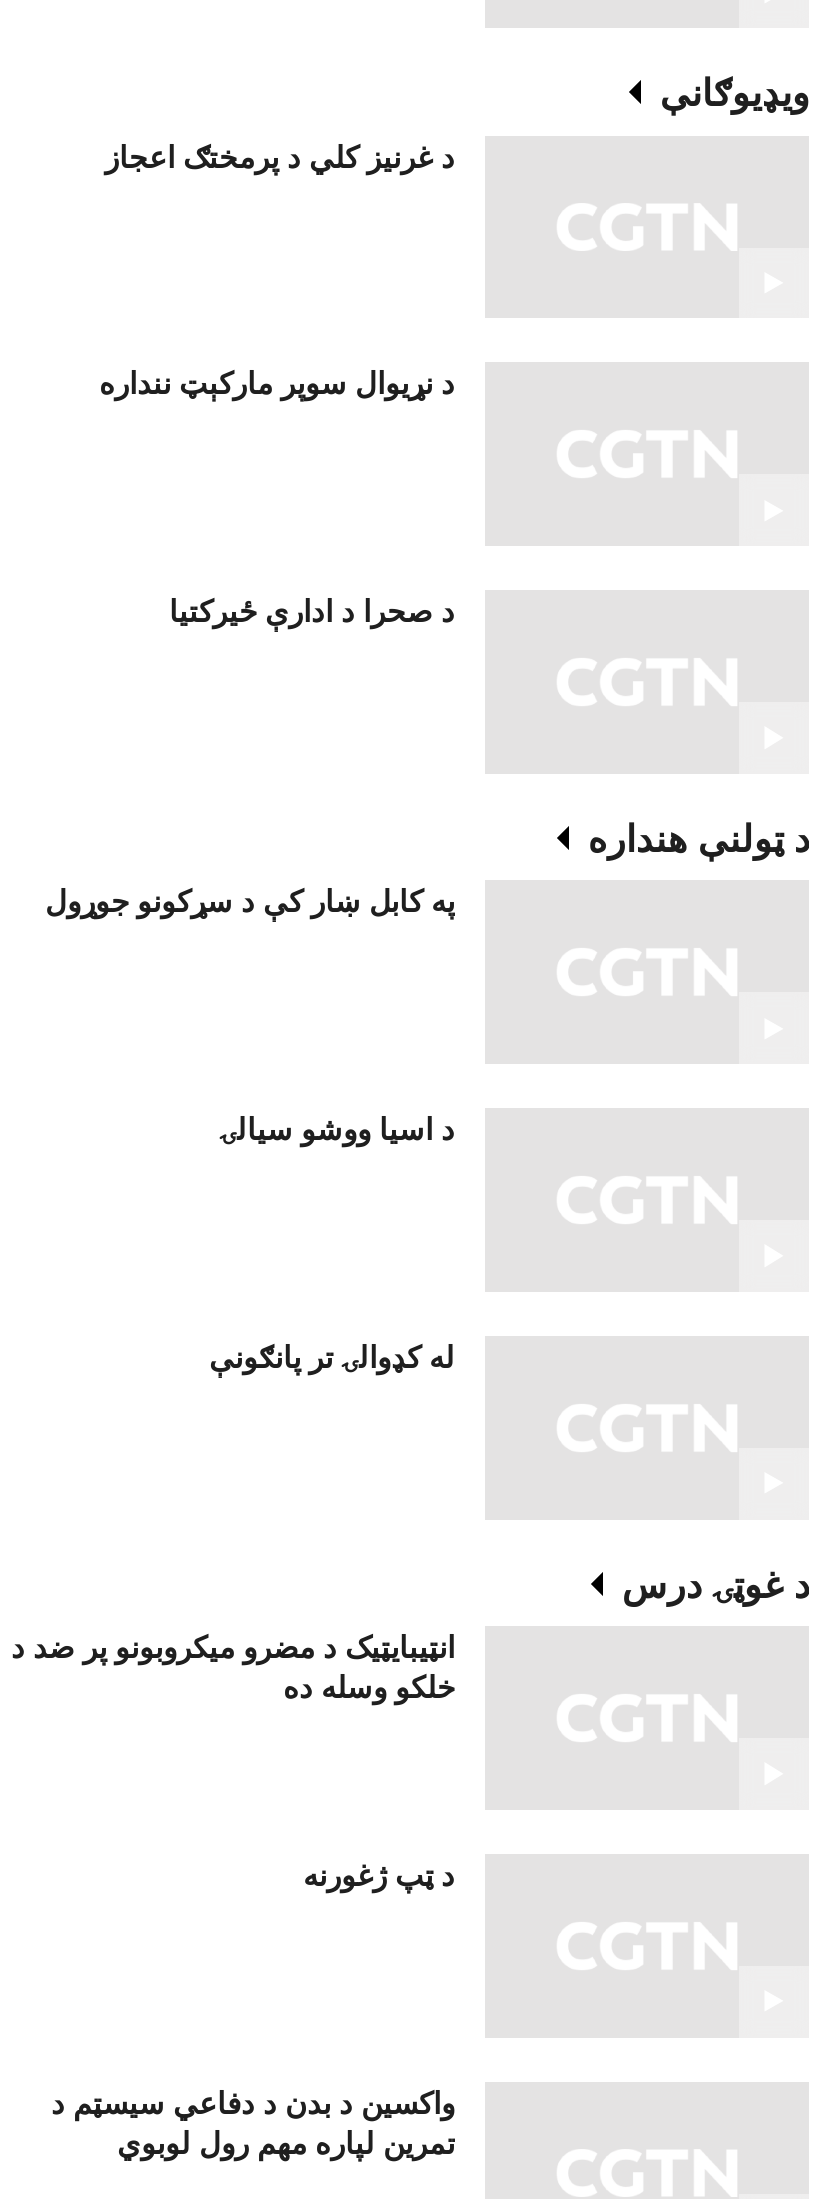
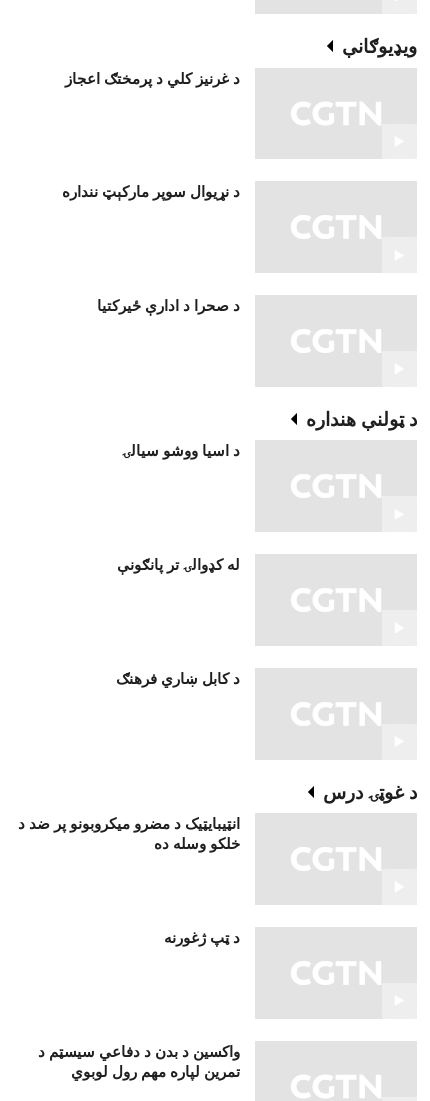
[45,883,455,919] په کابل ښار کې د سړکونو جوړول -> none
moved [209,1111,455,1374] -> [117,441,240,573]: د اسیا ووشو سیالۍ | له کډوالۍ تر پانګونې
none -> [116,669,240,687] د کابل ښاري فرهنګ

